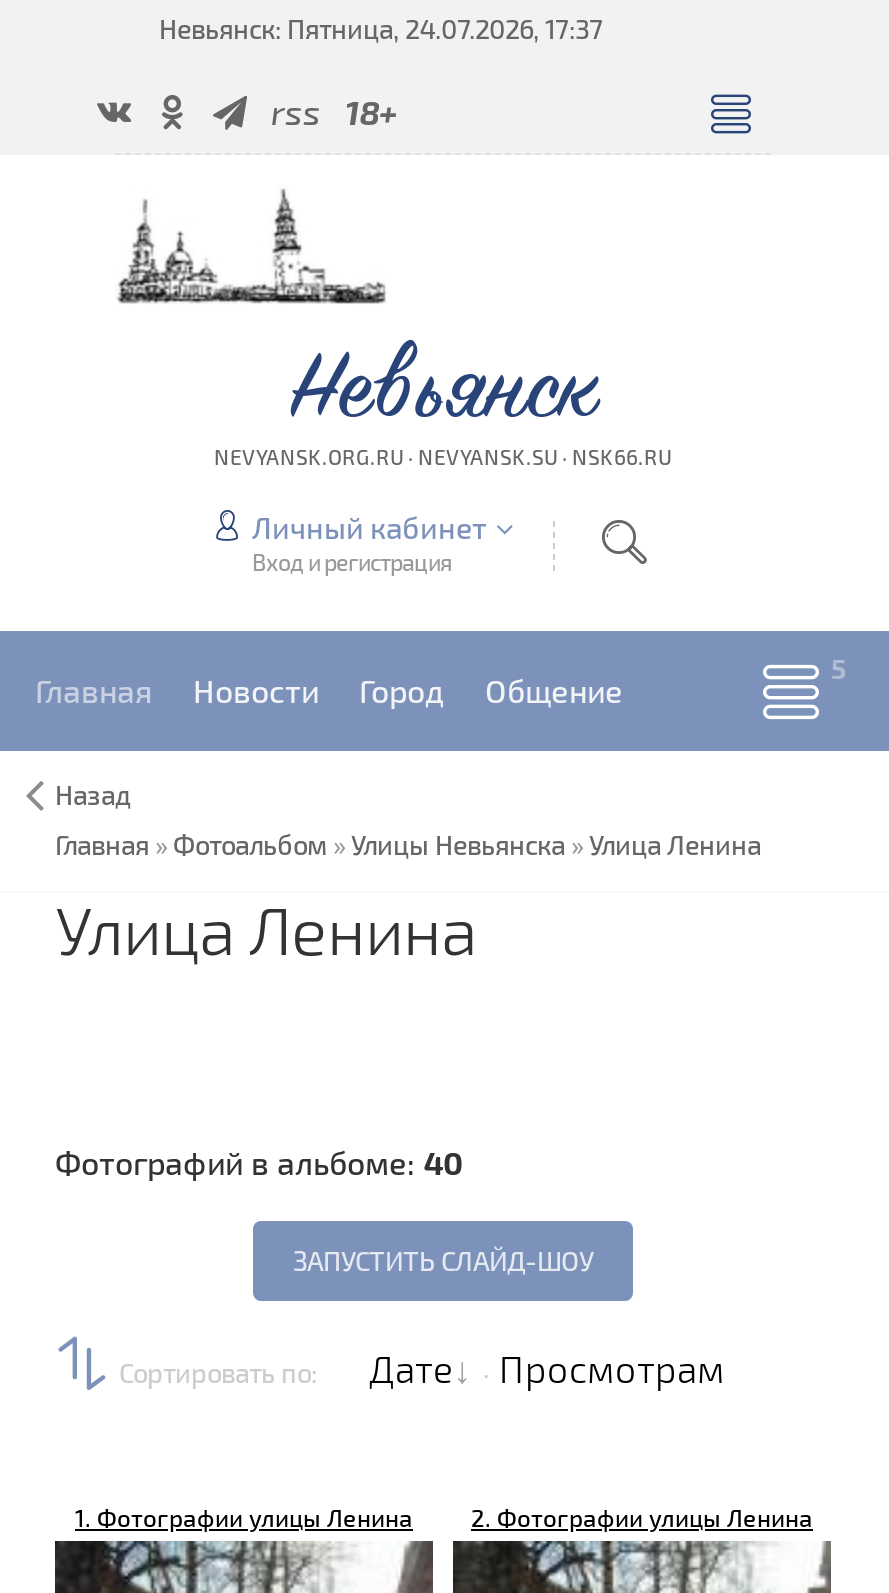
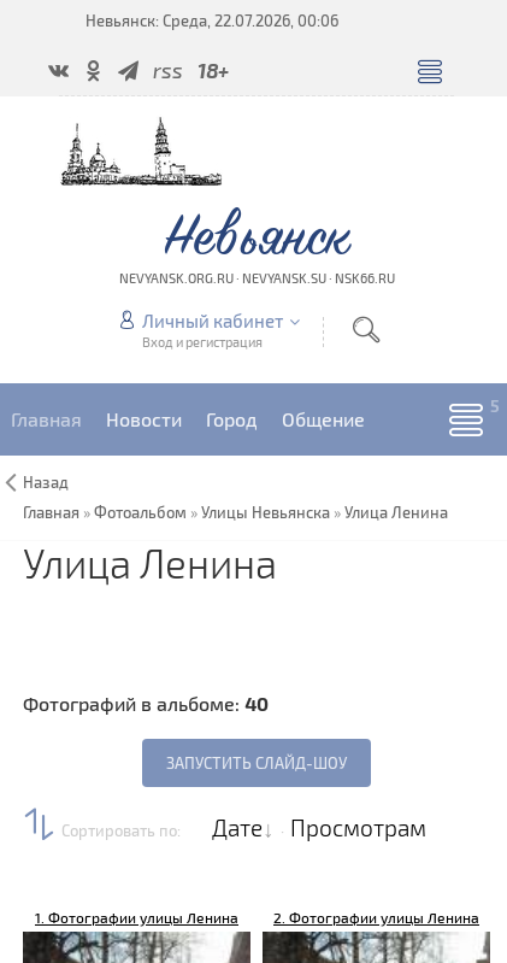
[159,13,603,45] Невьянск: Пятница, 24.07.2026, 17:37 -> [86,11,338,30] Невьянск: Среда, 22.07.2026, 00:06

